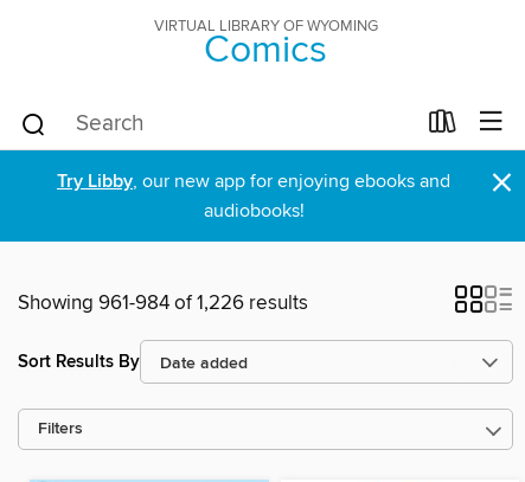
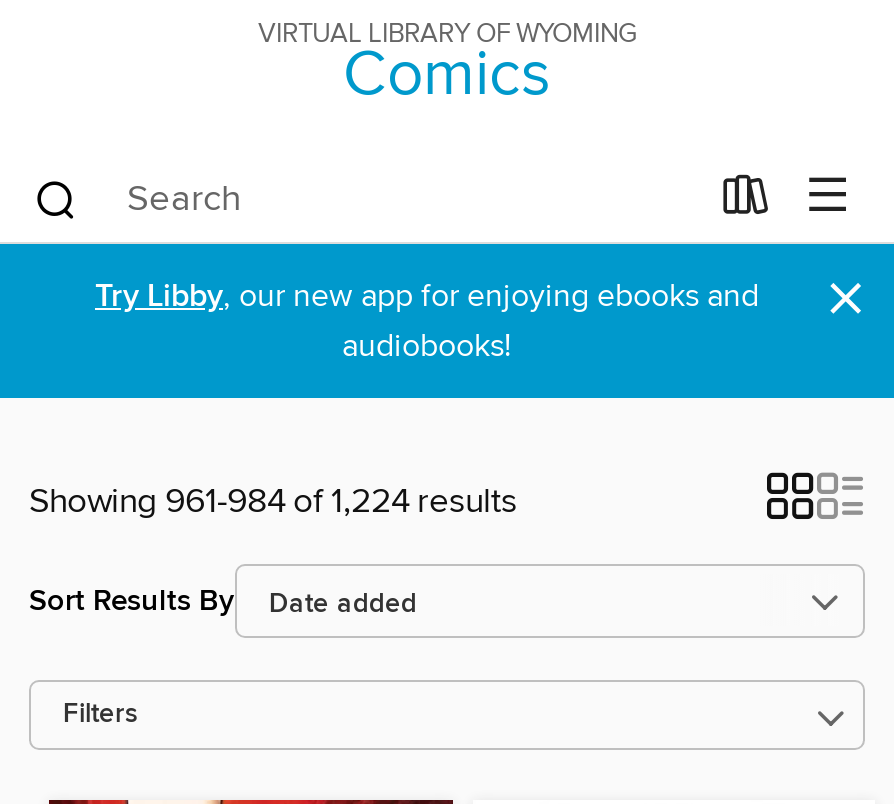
[18,290,308,316] Showing 961-984 of 1,226 results -> [29,480,517,524] Showing 961-984 of 1,224 results

